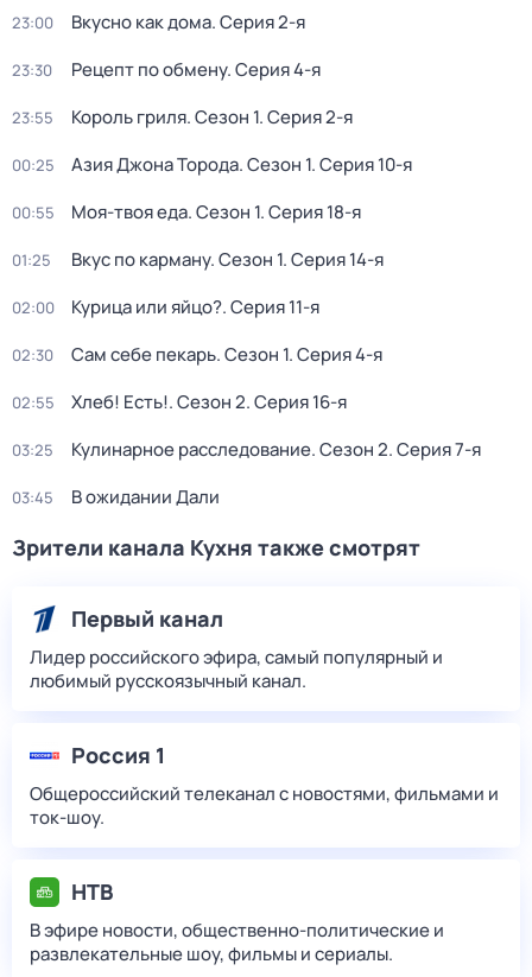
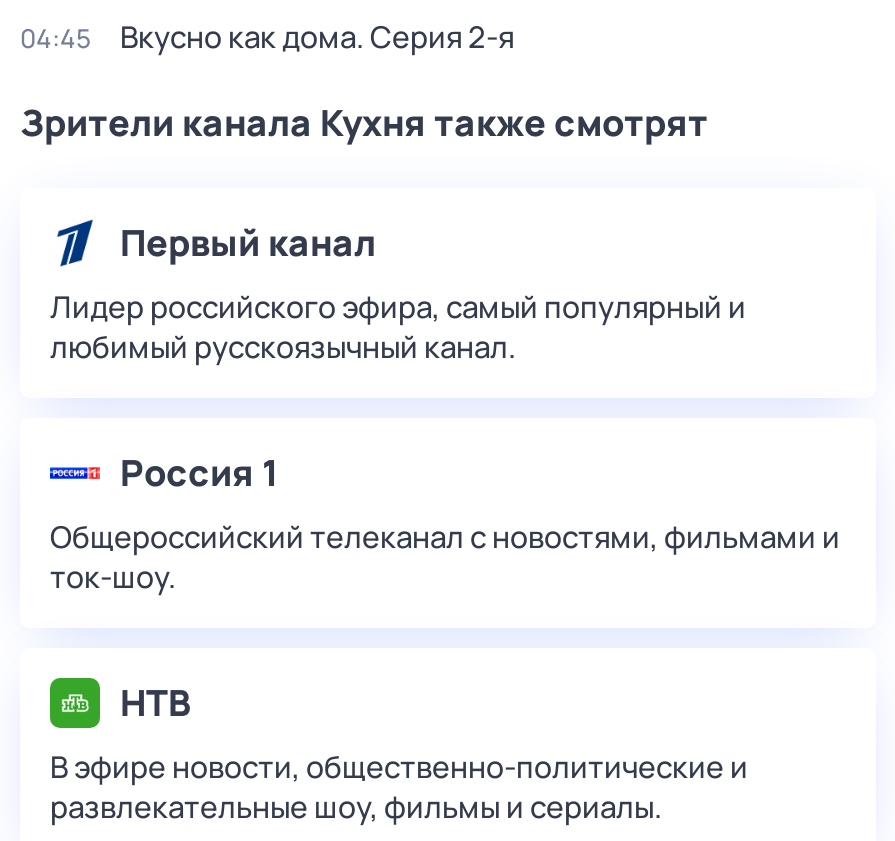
[12,9,305,34] 23:00 Вкусно как дома. Серия 2-я -> [20,16,514,58] 04:45 Вкусно как дома. Серия 2-я
[12,57,481,509] 23:30 | Рецепт по обмену. Серия 4-я | 23:55 | Король гриля. Сезон 1. Серия 2-я | 00:25 | Азия Джона Торода. Сезон 1. Серия 10-я | 00:55 | Моя-твоя еда. Сезон 1. Серия 18-я | 01:25 | Вкус по карману. Сезон 1. Серия 14-я | 02:00 | Курица или яйцо?. Серия 11-я | 02:30 | Сам себе пекарь. Сезон 1. Серия 4-я | 02:55 | Хлеб! Есть!. Сезон 2. Серия 16-я | 03:25 | Кулинарное расследование. Сезон 2. Серия 7-я | 03:45 | В ожидании Дали -> none

